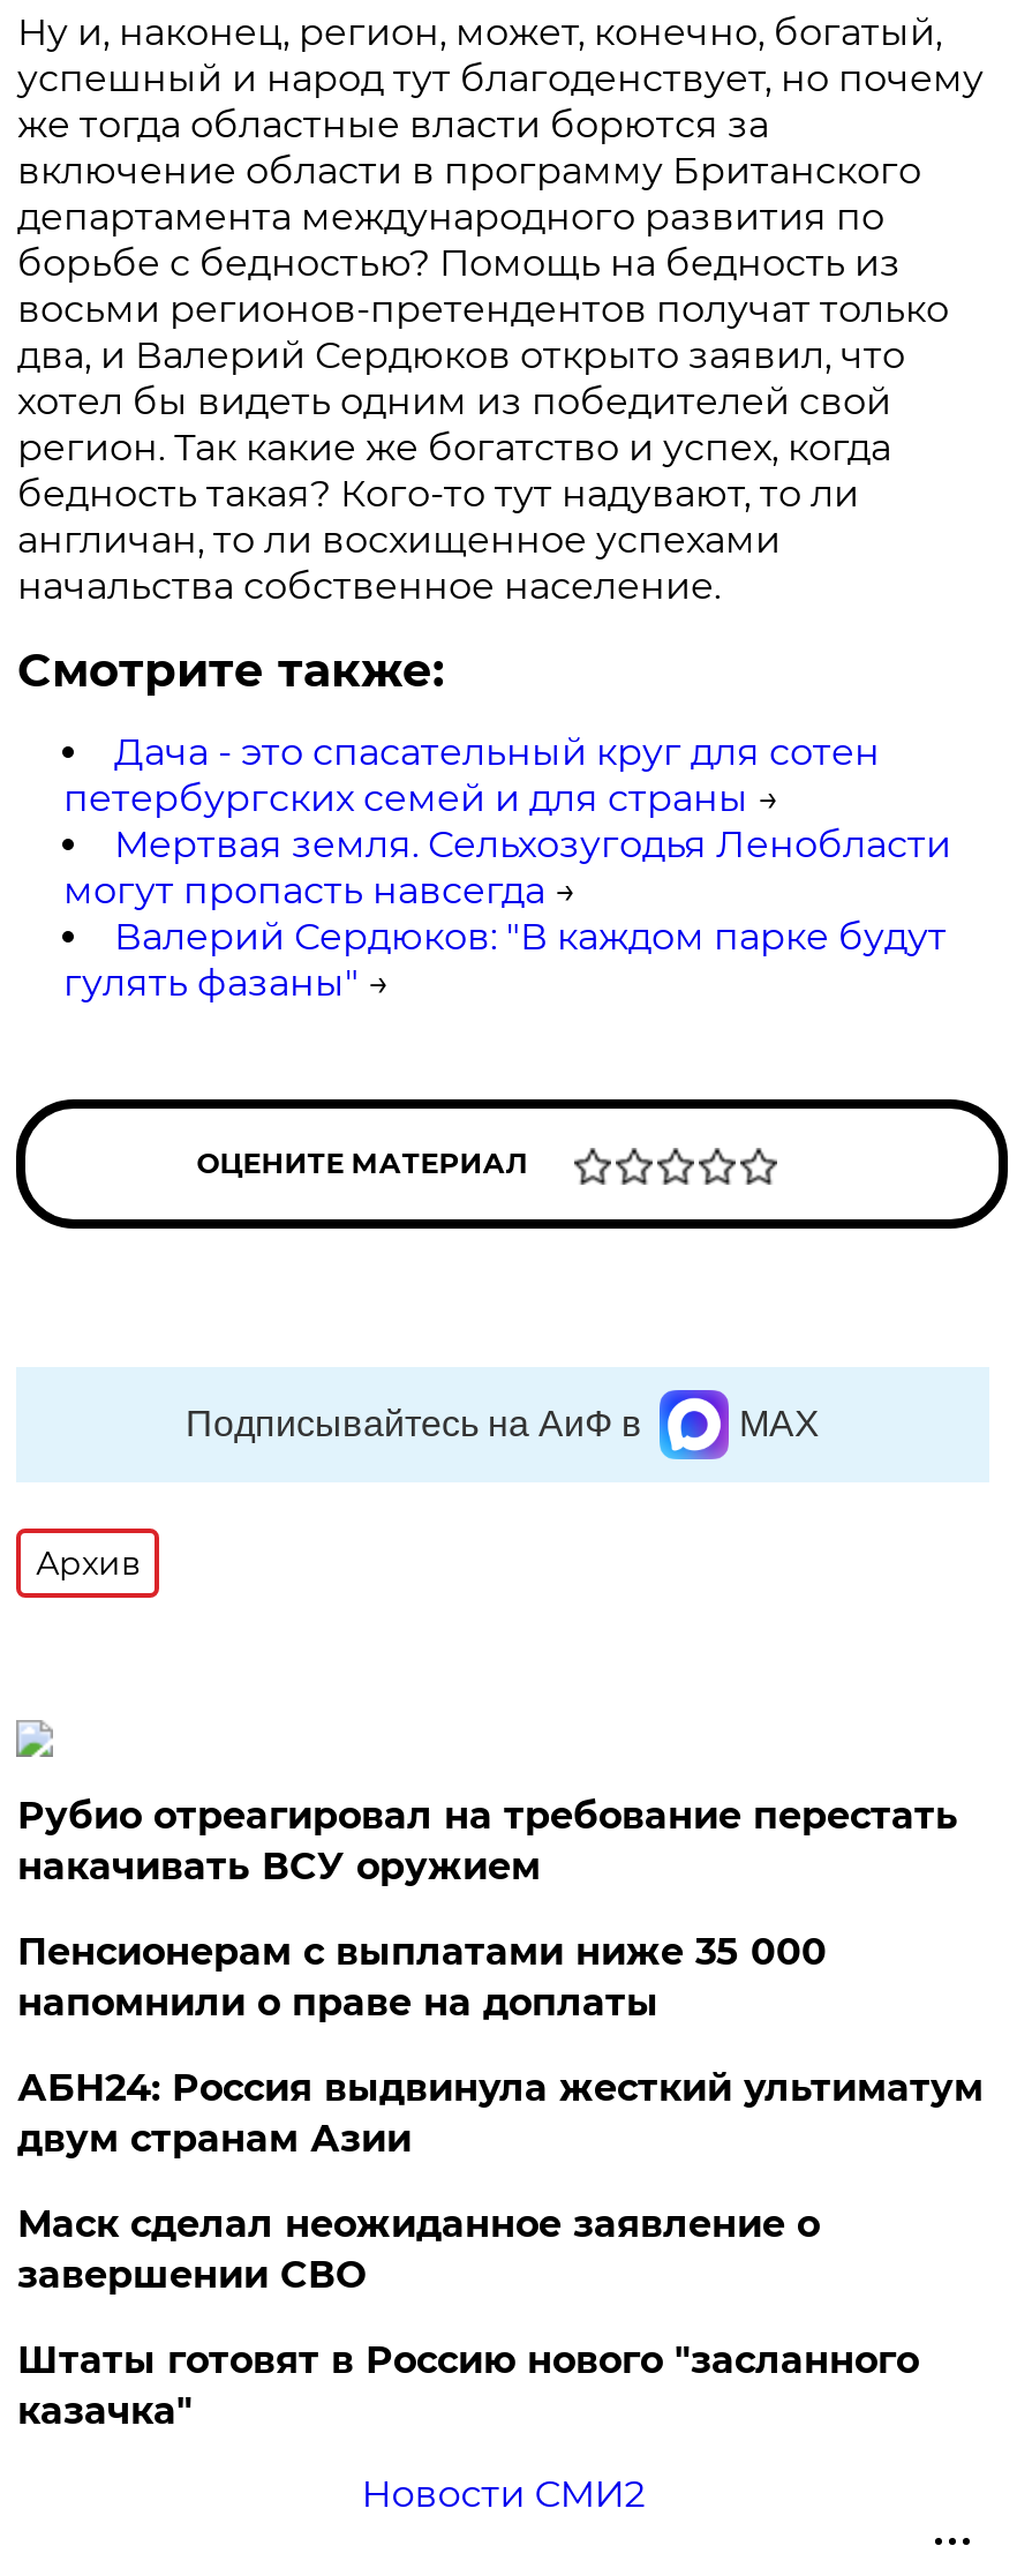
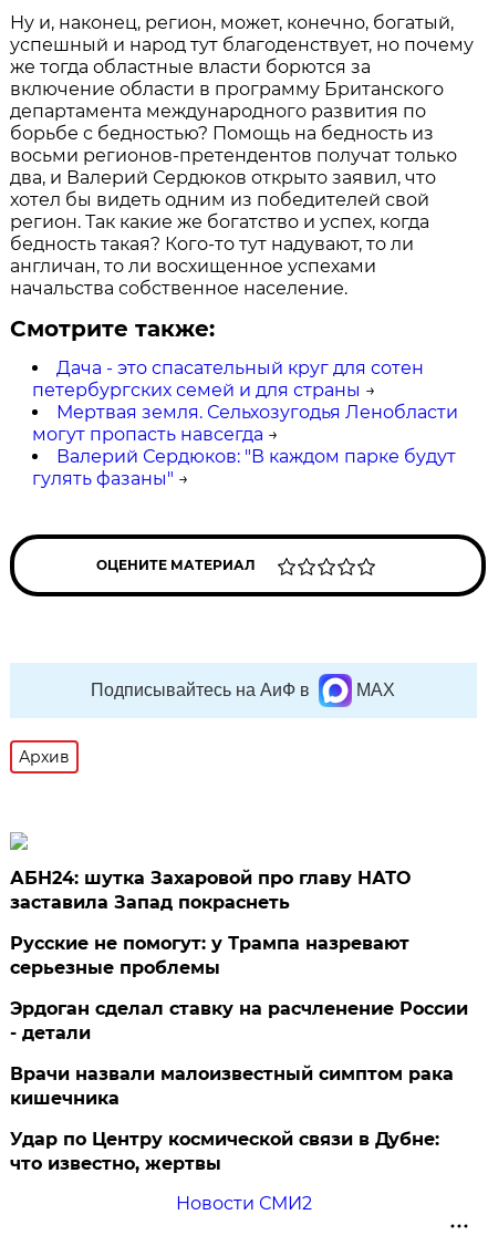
[17,1794,958,1888] Рубио отреагировал на требование перестать | накачивать ВСУ оружием -> [10,868,411,913] АБН24: шутка Захаровой про главу НАТО | заставила Запад покраснеть
[17,1930,827,2025] Пенсионерам с выплатами ниже 35 000 | напомнили о праве на доплаты -> [10,933,410,978] Русские не помогут: у Трампа назревают | серьезные проблемы
[17,2066,983,2161] АБН24: Россия выдвинула жесткий ультиматум | двум странам Азии -> [10,998,469,1043] Эрдоган сделал ставку на расчленение России | - детали
[17,2202,820,2297] Маск сделал неожиданное заявление о | завершении СВО -> [10,1063,454,1109] Врачи назвали малоизвестный симптом рака | кишечника
[17,2338,919,2433] Штаты готовят в Россию нового "засланного | казачка" -> [10,1129,440,1174] Удар по Центру космической связи в Дубне: | что известно, жертвы

